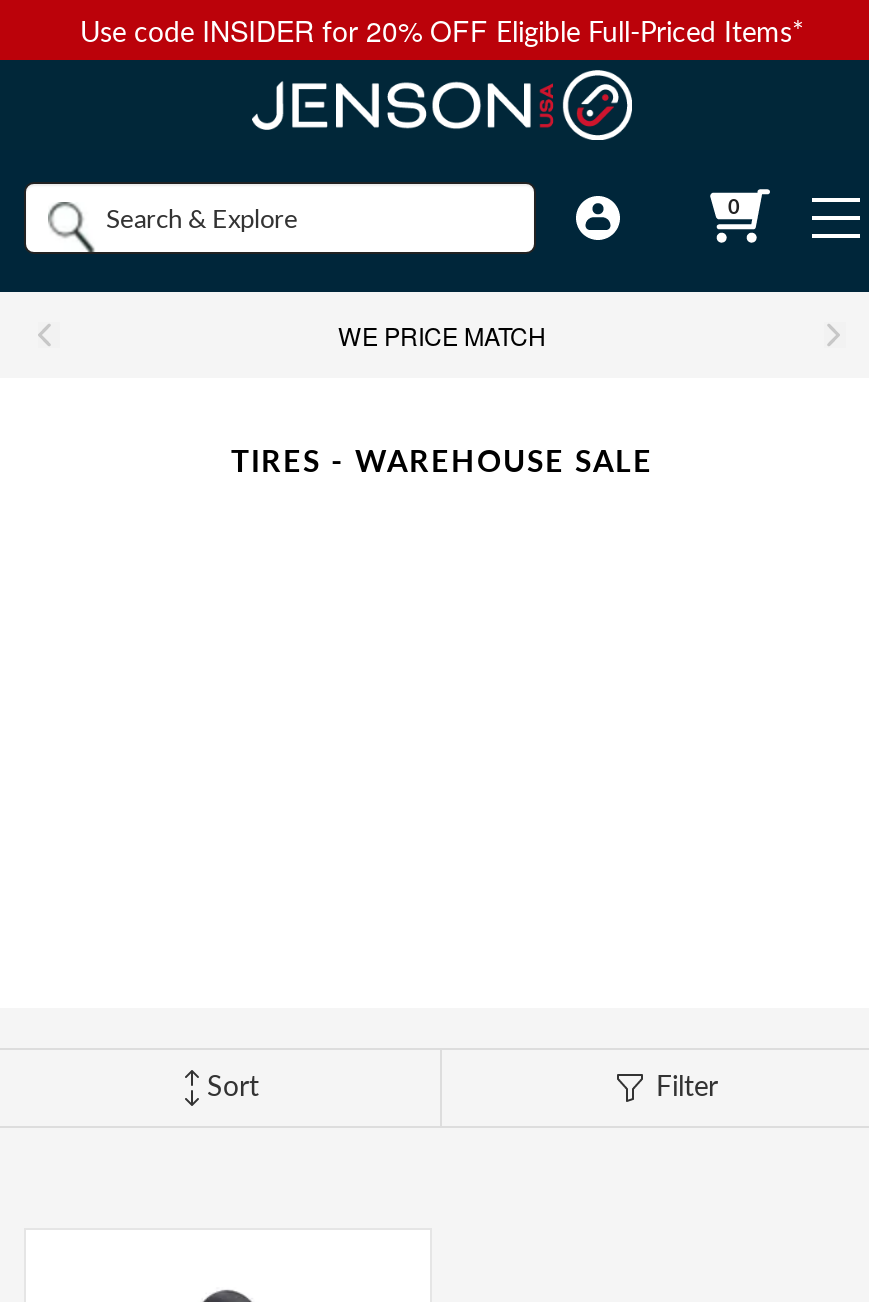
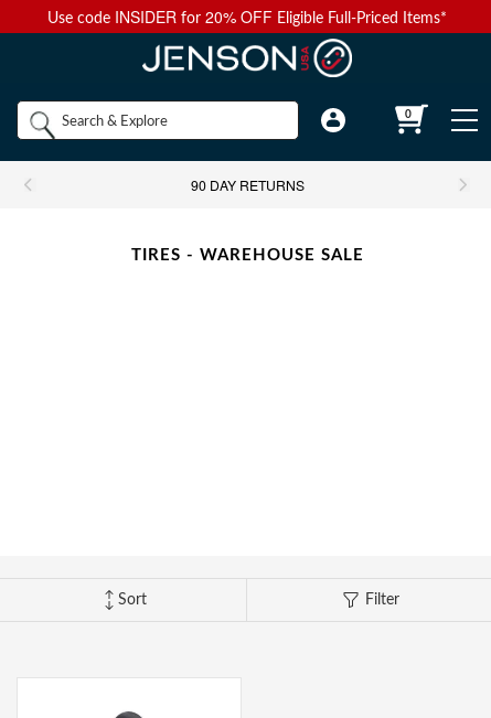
[338,317,546,351] WE PRICE MATCH -> [190,175,304,194] 90 DAY RETURNS

